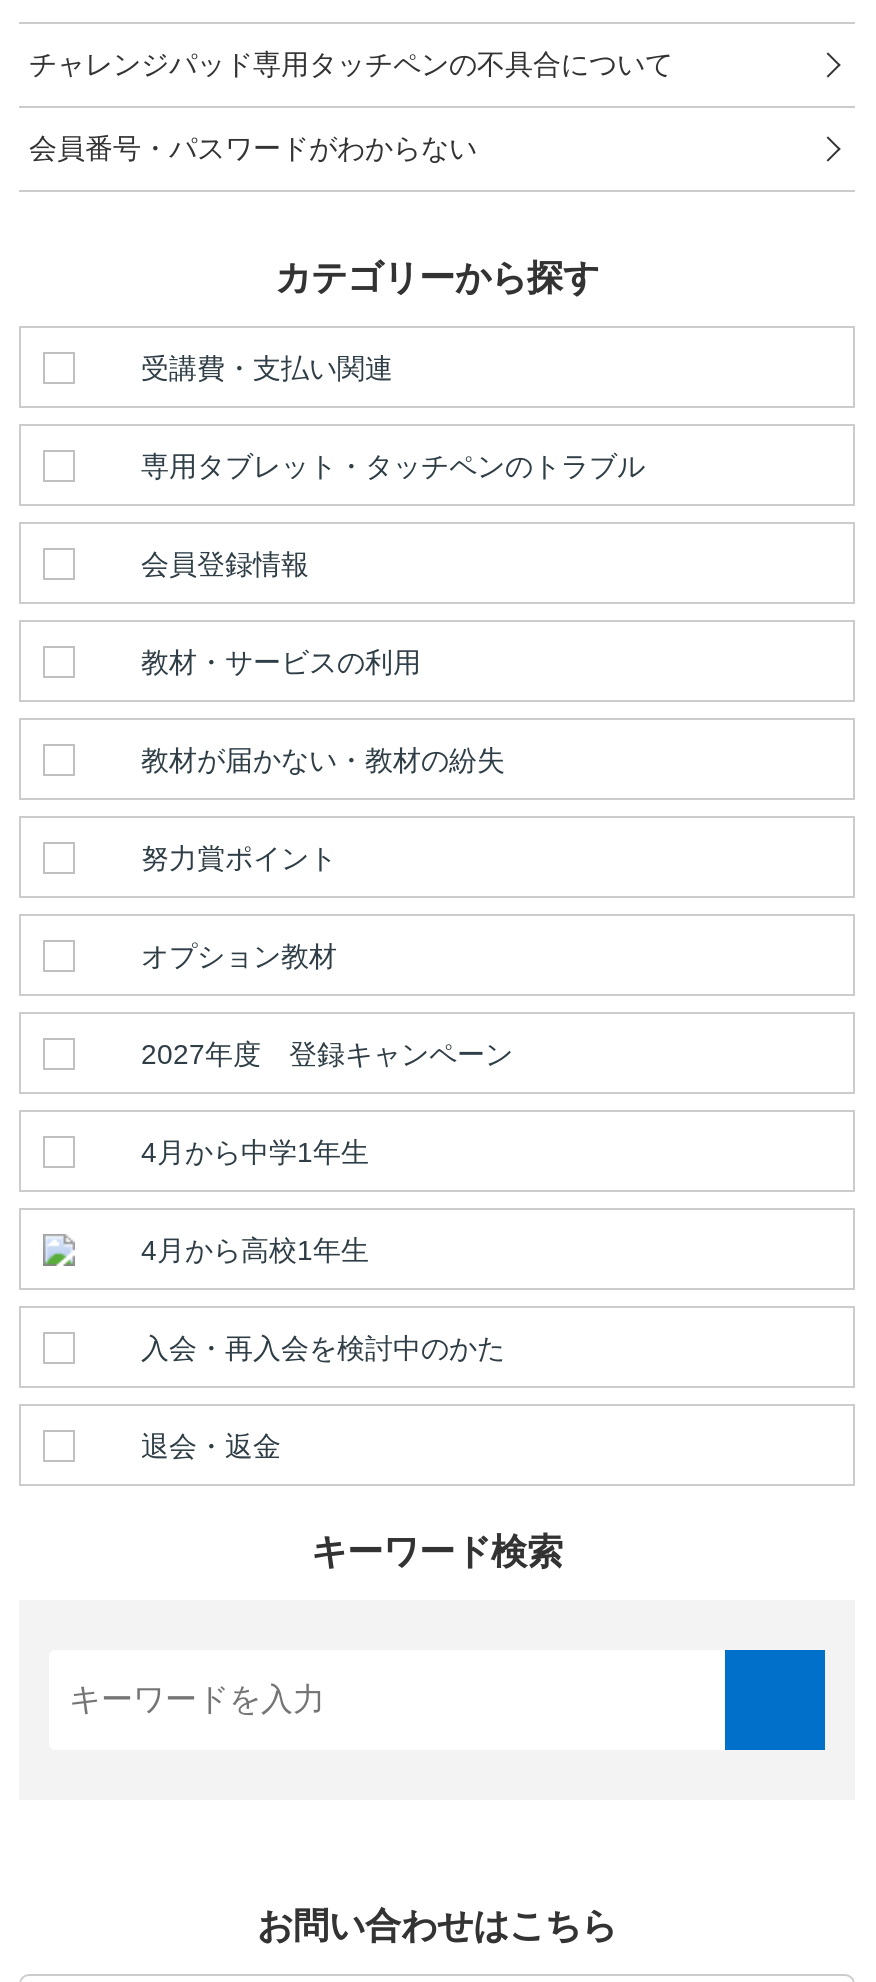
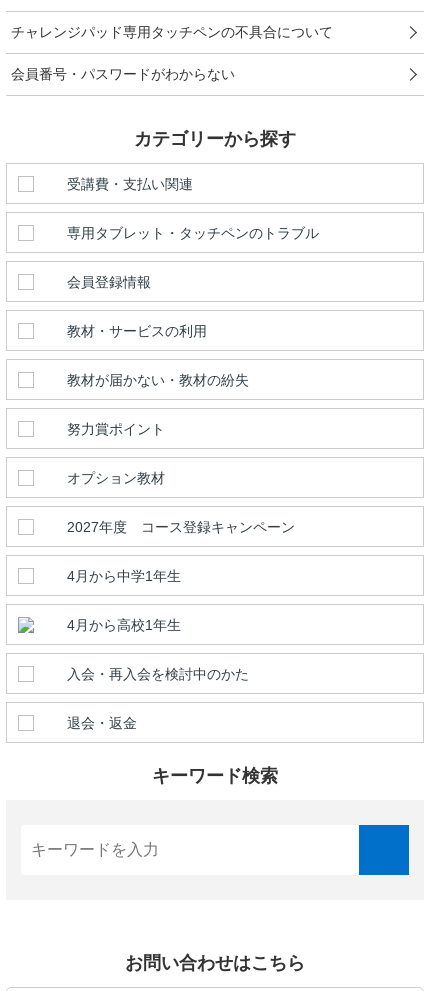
[141,1037,513,1069] 2027年度 登録キャンペーン -> [67,518,295,534] 2027年度 コース登録キャンペーン

